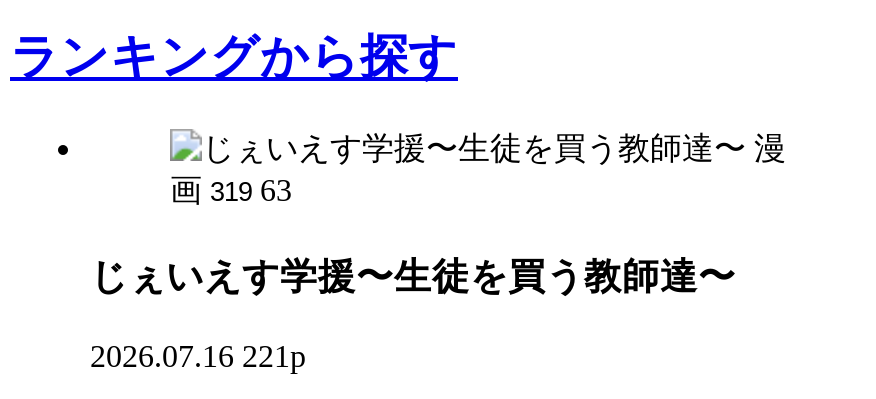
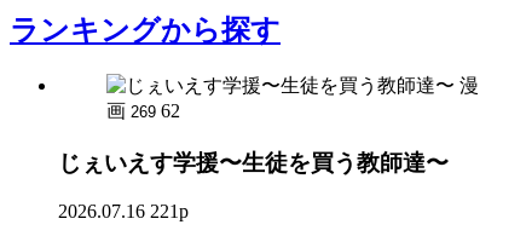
[170,173,292,207] 画 319 63 -> [106,100,180,121] 画 269 62

